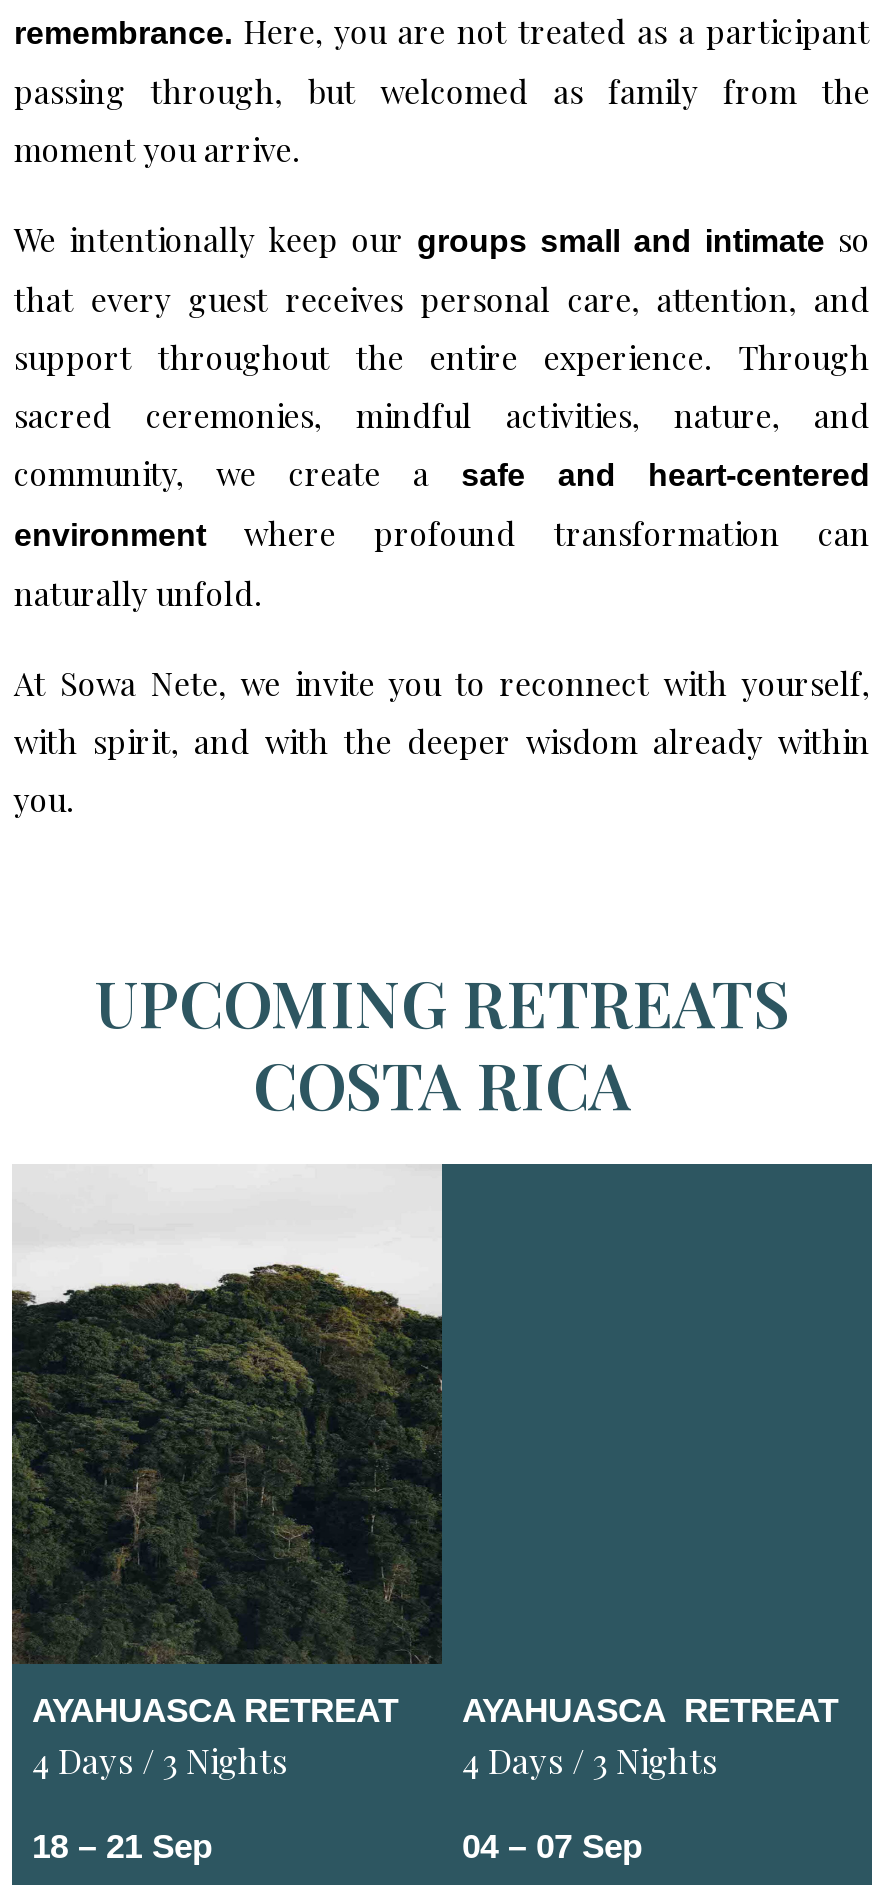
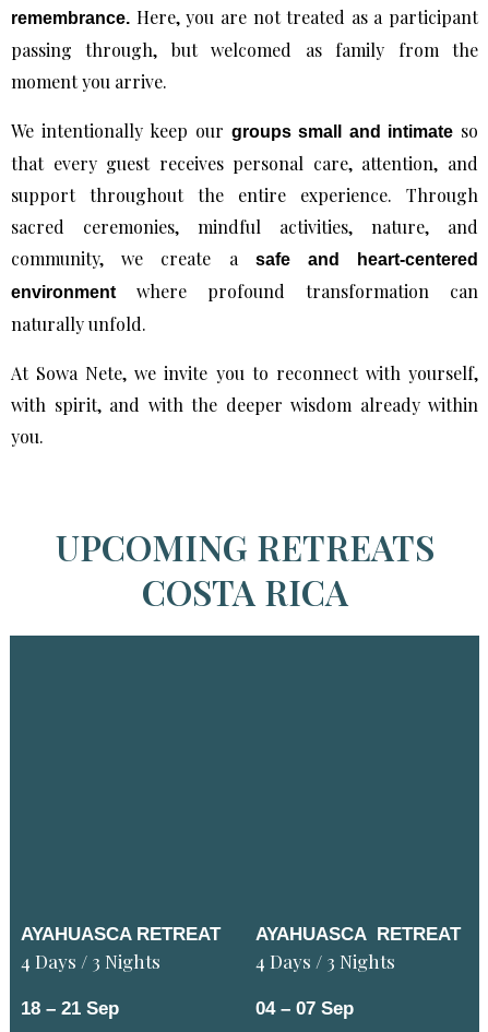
[12,1164,444,1664] [image] -> none

